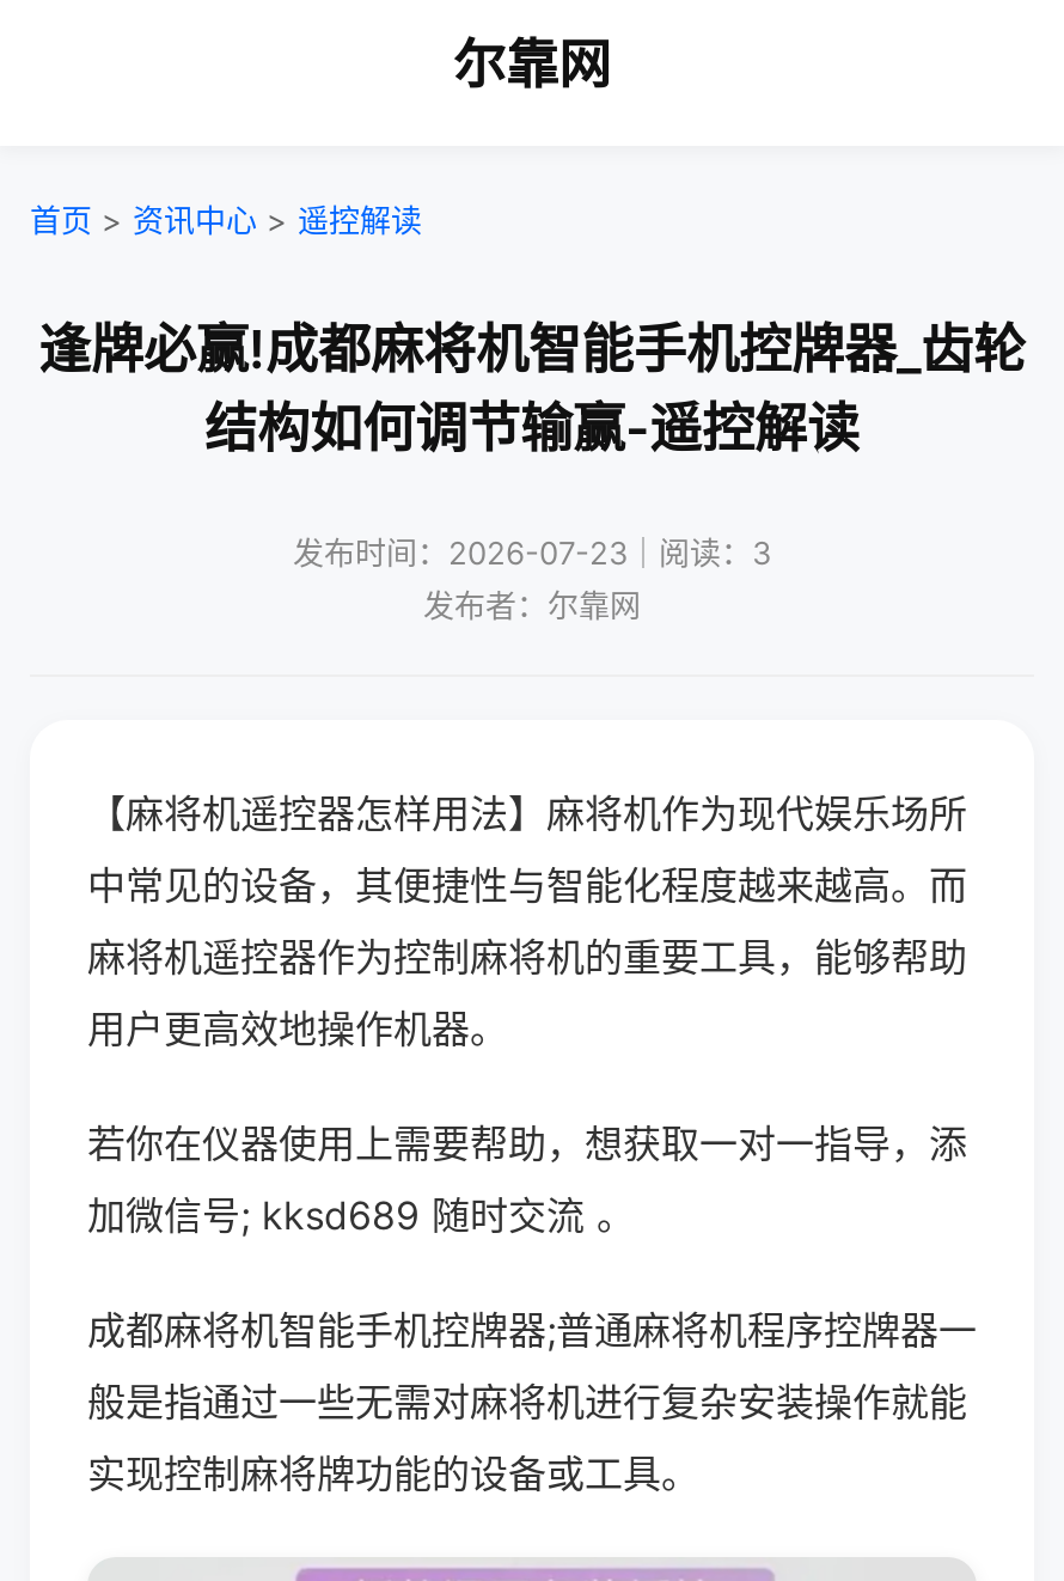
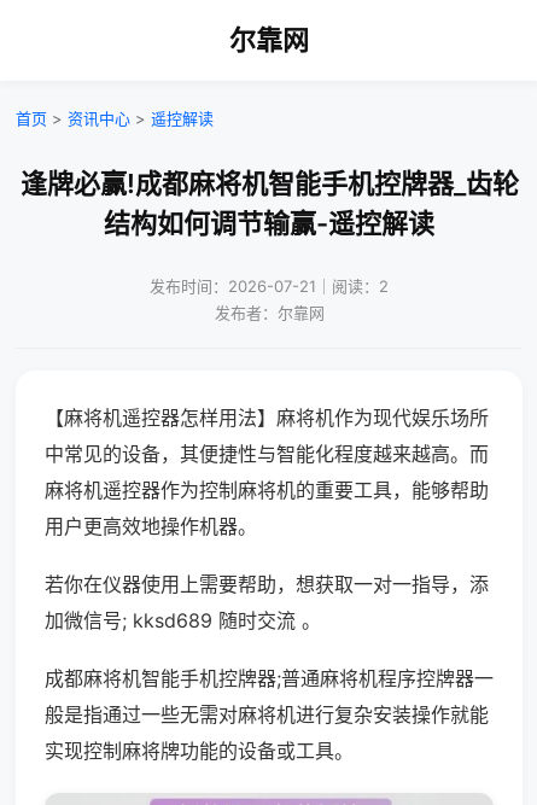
[293,533,771,572] 发布时间：2026-07-23｜阅读：3 -> [150,276,389,296] 发布时间：2026-07-21｜阅读：2

